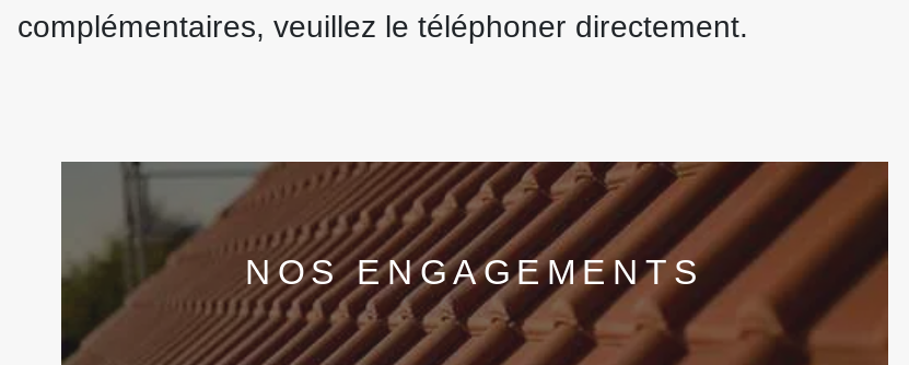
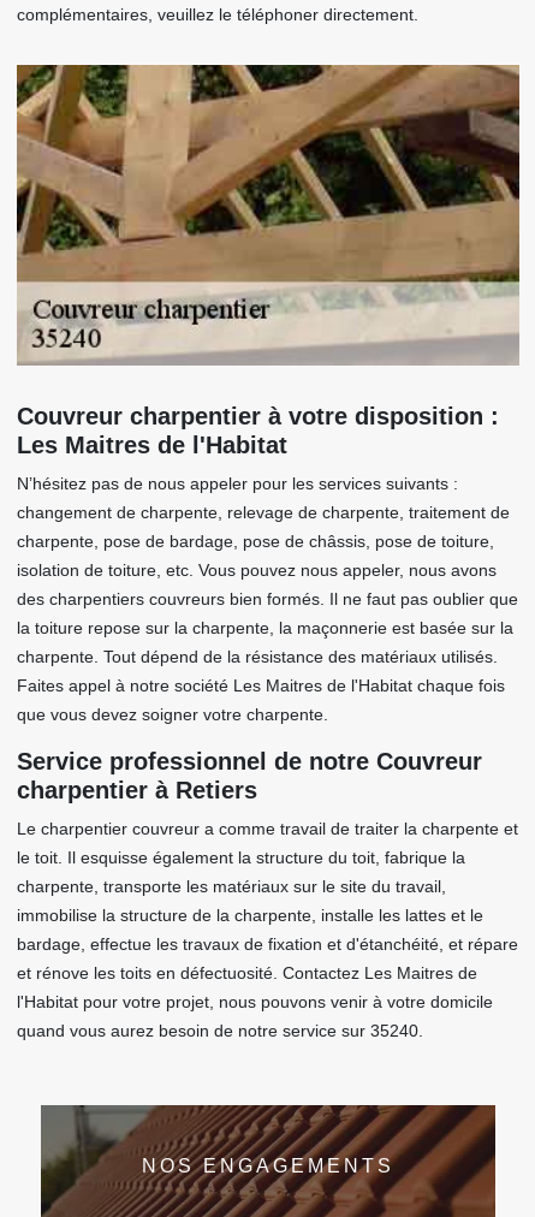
none -> [16,64,521,1040] [image] | Couvreur charpentier à votre disposition : | Les Maitres de l'Habitat | N’hésitez pas de nous appeler pour les services suivants : | changement de charpente, relevage de charpente, traitement de | charpente, pose de bardage, pose de châssis, pose de toiture, | isolation de toiture, etc. Vous pouvez nous appeler, nous avons | des charpentiers couvreurs bien formés. Il ne faut pas oublier que | la toiture repose sur la charpente, la maçonnerie est basée sur la | charpente. Tout dépend de la résistance des matériaux utilisés. | Faites appel à notre société Les Maitres de l'Habitat chaque fois | que vous devez soigner votre charpente. | Service professionnel de notre Couvreur | charpentier à Retiers | Le charpentier couvreur a comme travail de traiter la charpente et | le toit. Il esquisse également la structure du toit, fabrique la | charpente, transporte les matériaux sur le site du travail, | immobilise la structure de la charpente, installe les lattes et le | bardage, effectue les travaux de fixation et d'étanchéité, et répare | et rénove les toits en défectuosité. Contactez Les Maitres de | l'Habitat pour votre projet, nous pouvons venir à votre domicile | quand vous aurez besoin de notre service sur 35240.

